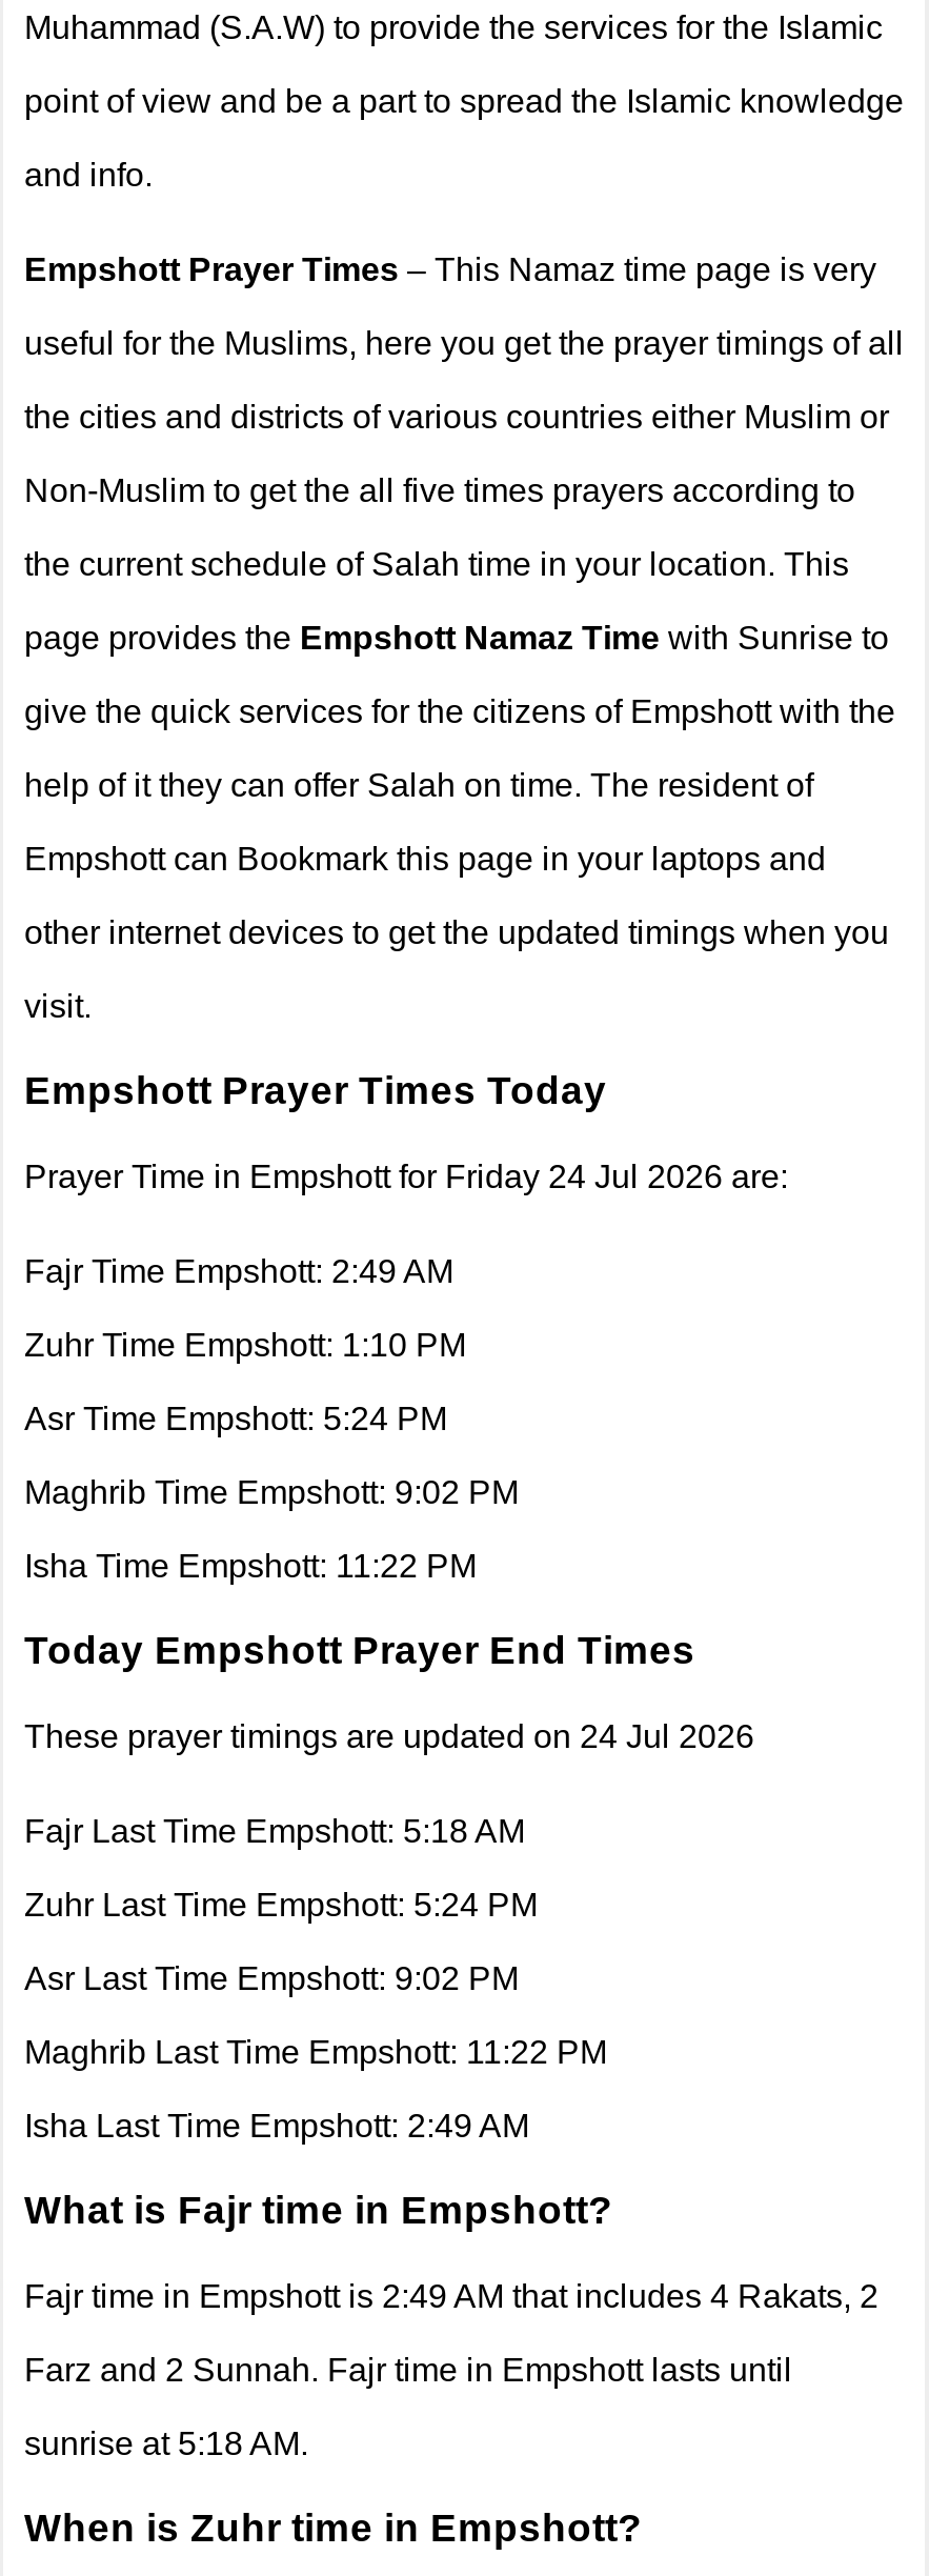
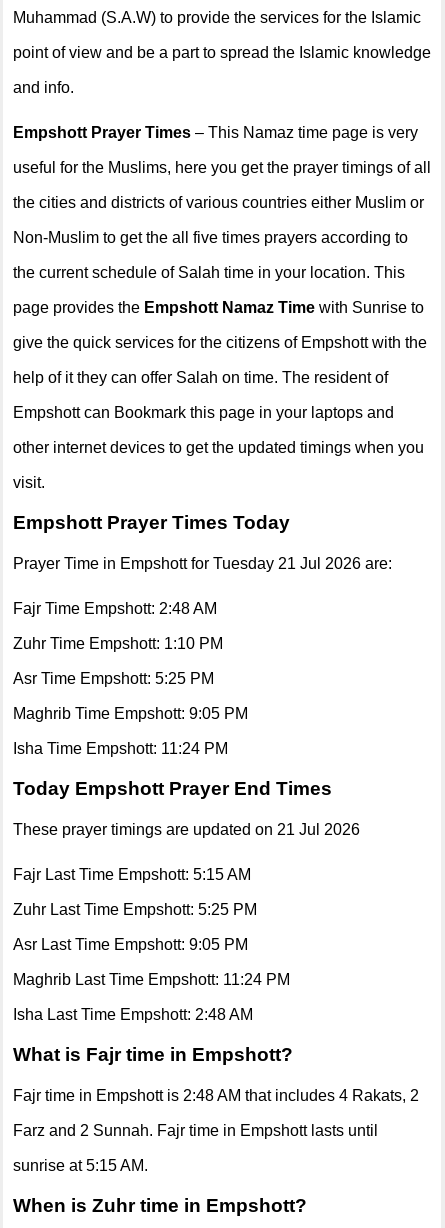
[24,1159,788,1194] Prayer Time in Empshott for Friday 24 Jul 2026 are: -> [13,555,392,572] Prayer Time in Empshott for Tuesday 21 Jul 2026 are:
[24,1253,453,1289] Fajr Time Empshott: 2:49 AM -> [13,600,217,617] Fajr Time Empshott: 2:48 AM
[24,1401,447,1436] Asr Time Empshott: 5:24 PM -> [13,670,214,687] Asr Time Empshott: 5:25 PM
[24,1474,519,1510] Maghrib Time Empshott: 9:02 PM -> [13,705,248,722] Maghrib Time Empshott: 9:05 PM
[24,1548,477,1584] Isha Time Empshott: 11:22 PM -> [13,740,228,757] Isha Time Empshott: 11:24 PM
[24,1718,754,1754] These prayer timings are updated on 24 Jul 2026 -> [13,821,360,838] These prayer timings are updated on 21 Jul 2026
[24,1813,525,1849] Fajr Last Time Empshott: 5:18 AM -> [13,866,251,883] Fajr Last Time Empshott: 5:15 AM
[24,1887,538,1923] Zuhr Last Time Empshott: 5:24 PM -> [13,901,257,918] Zuhr Last Time Empshott: 5:25 PM
[24,1960,519,1996] Asr Last Time Empshott: 9:02 PM -> [13,936,248,953] Asr Last Time Empshott: 9:05 PM
[24,2034,607,2070] Maghrib Last Time Empshott: 11:22 PM -> [13,971,290,988] Maghrib Last Time Empshott: 11:24 PM
[24,2108,529,2144] Isha Last Time Empshott: 2:49 AM -> [13,1006,253,1023] Isha Last Time Empshott: 2:48 AM
[24,2278,878,2314] Fajr time in Empshott is 2:49 AM that includes 4 Rakats, 2 -> [13,1087,419,1104] Fajr time in Empshott is 2:48 AM that includes 4 Rakats, 2
[24,2426,308,2461] sunrise at 5:18 AM. -> [13,1157,148,1174] sunrise at 5:15 AM.

